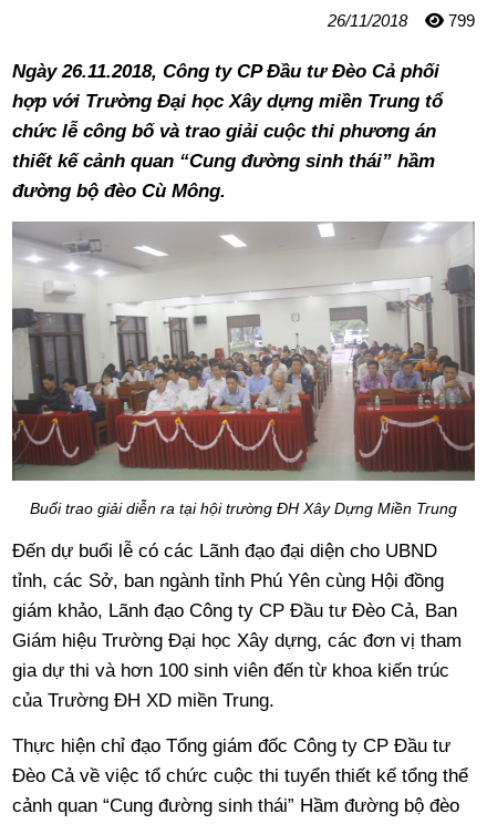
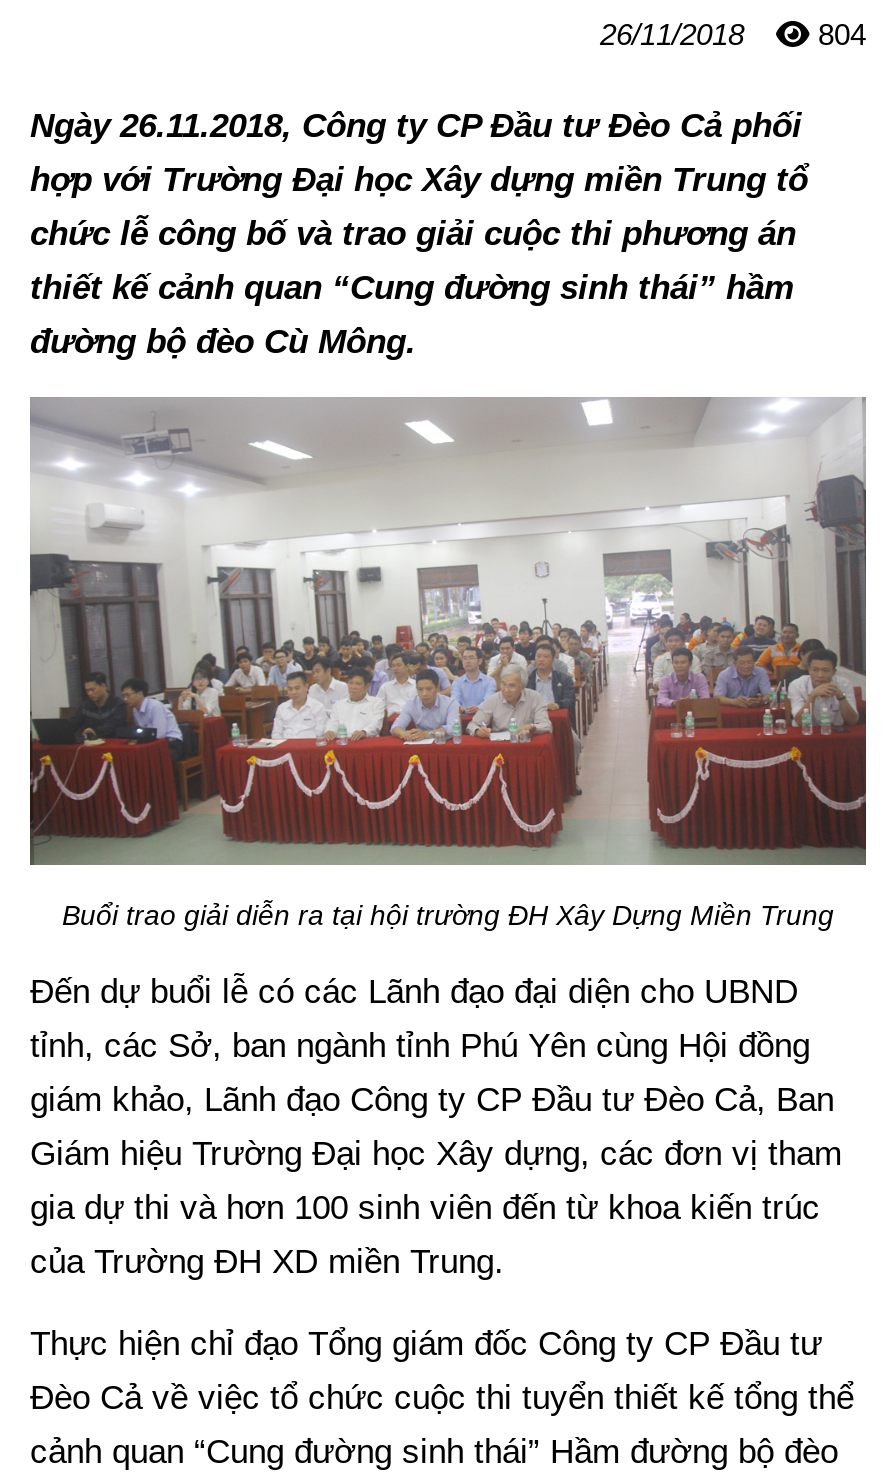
[328,11,475,30] 26/11/2018 799 -> [600,17,866,51] 26/11/2018 804

